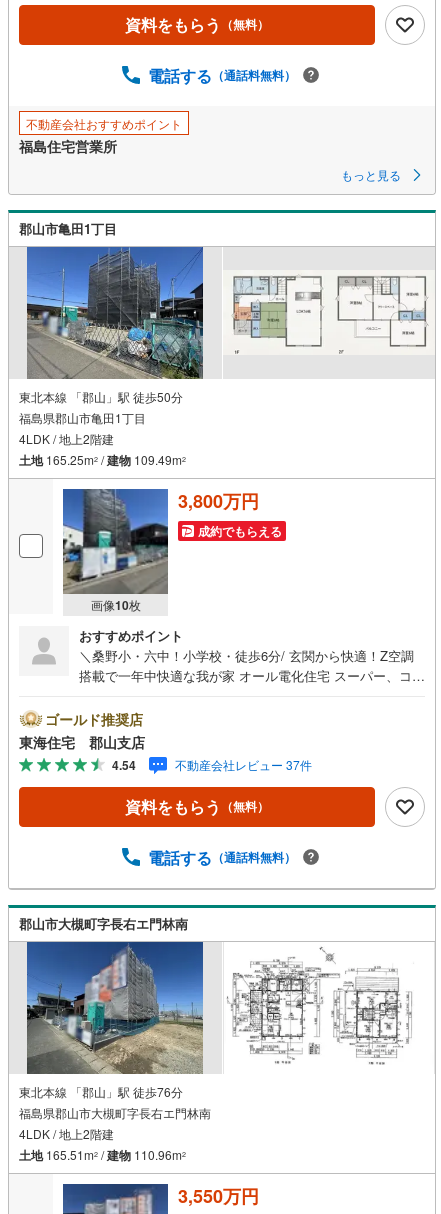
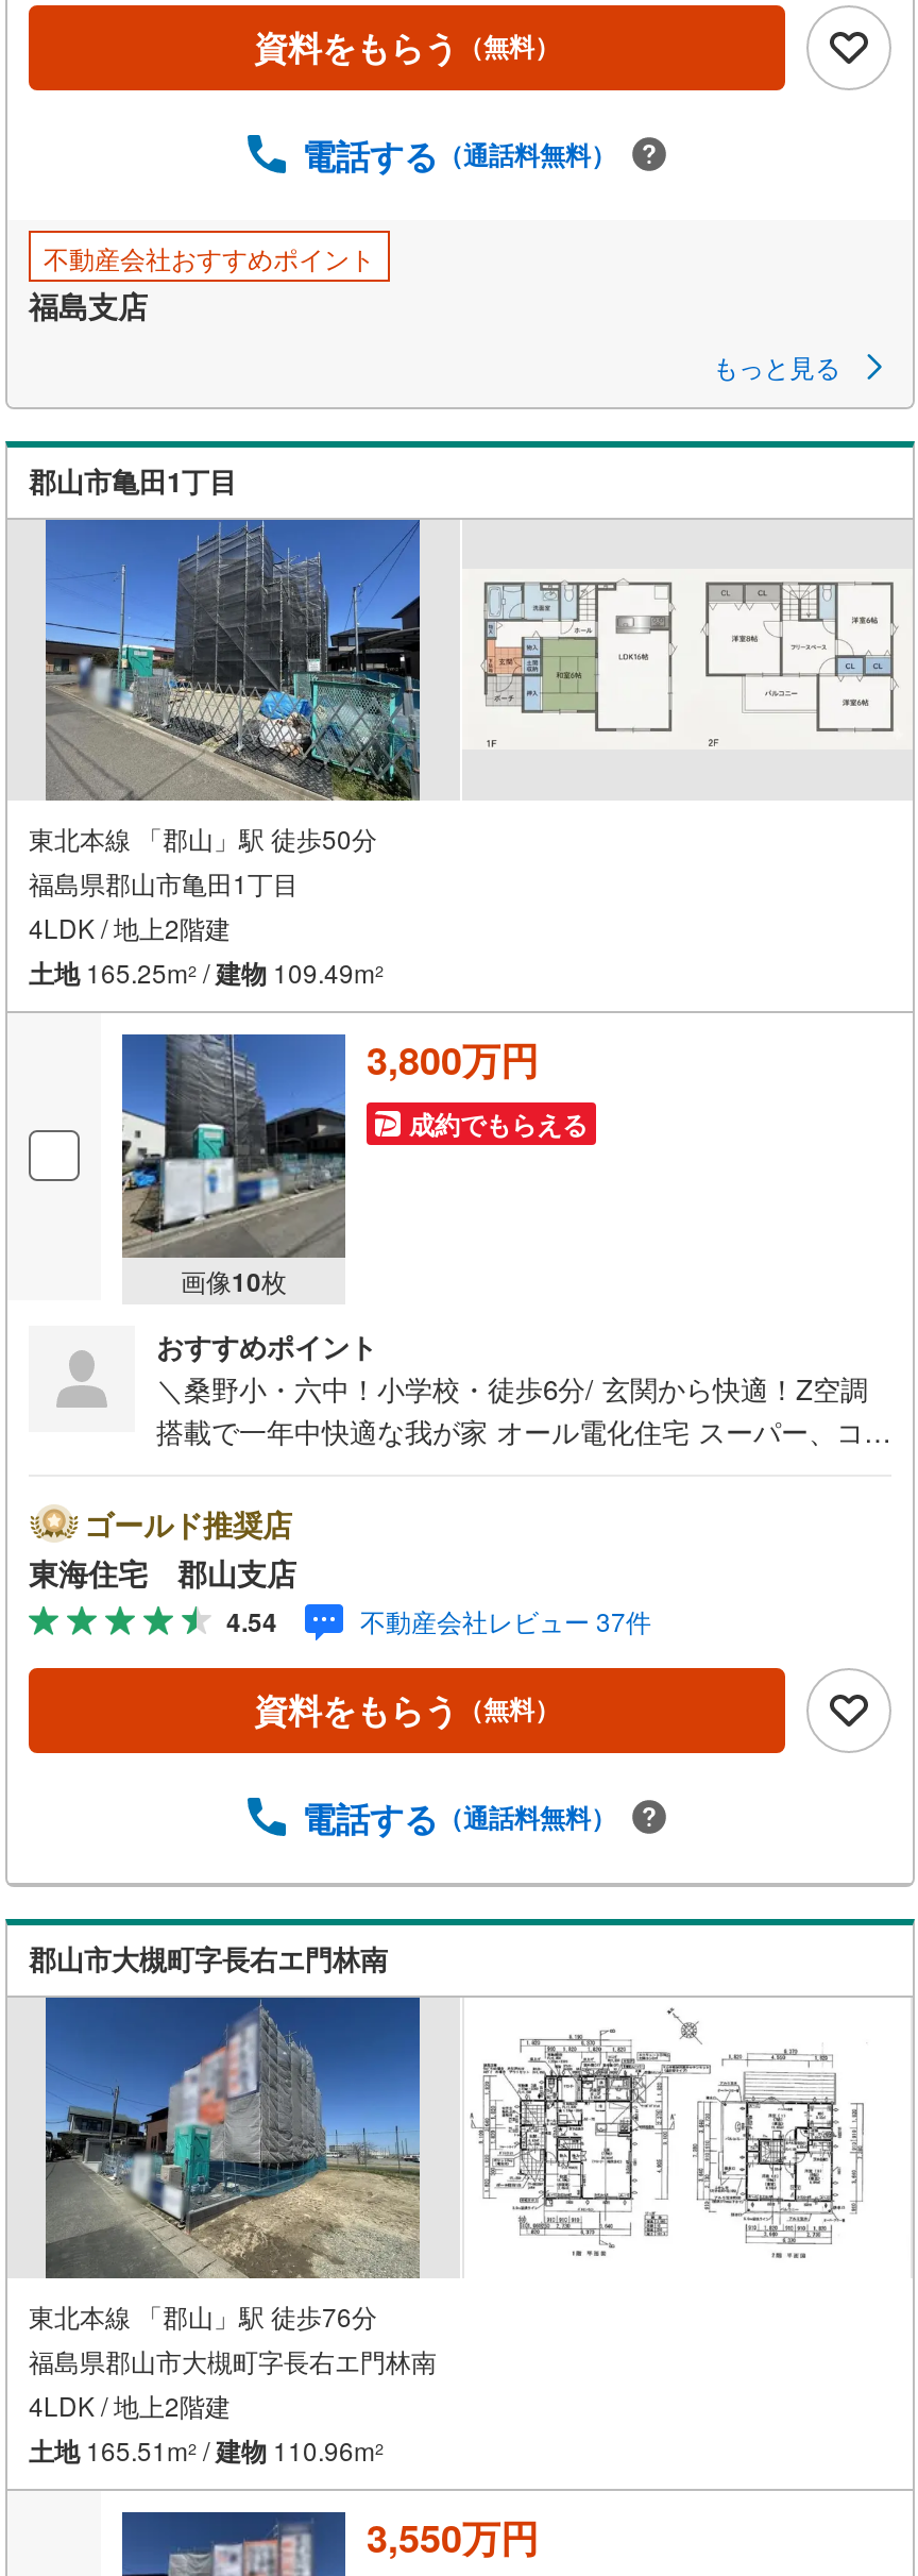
[19,136,117,156] 福島住宅営業所 -> [29,283,148,326] 福島支店

